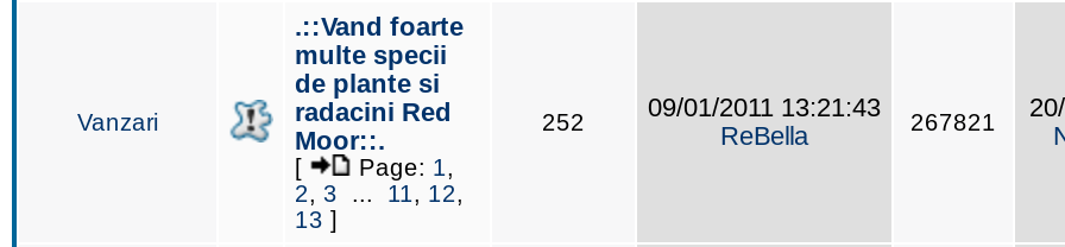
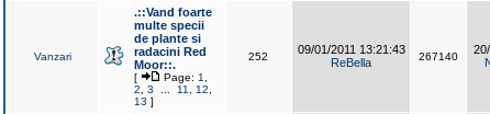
[910,109,996,135] 267821 -> [419,50,458,62] 267140

